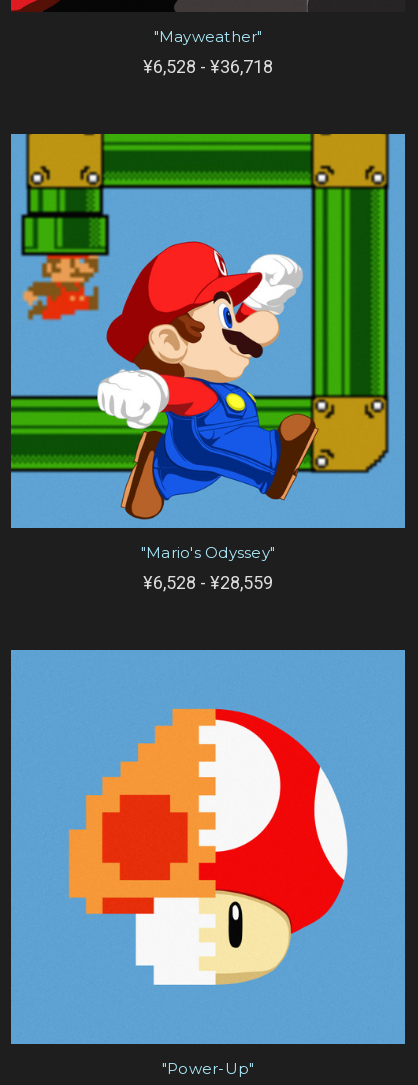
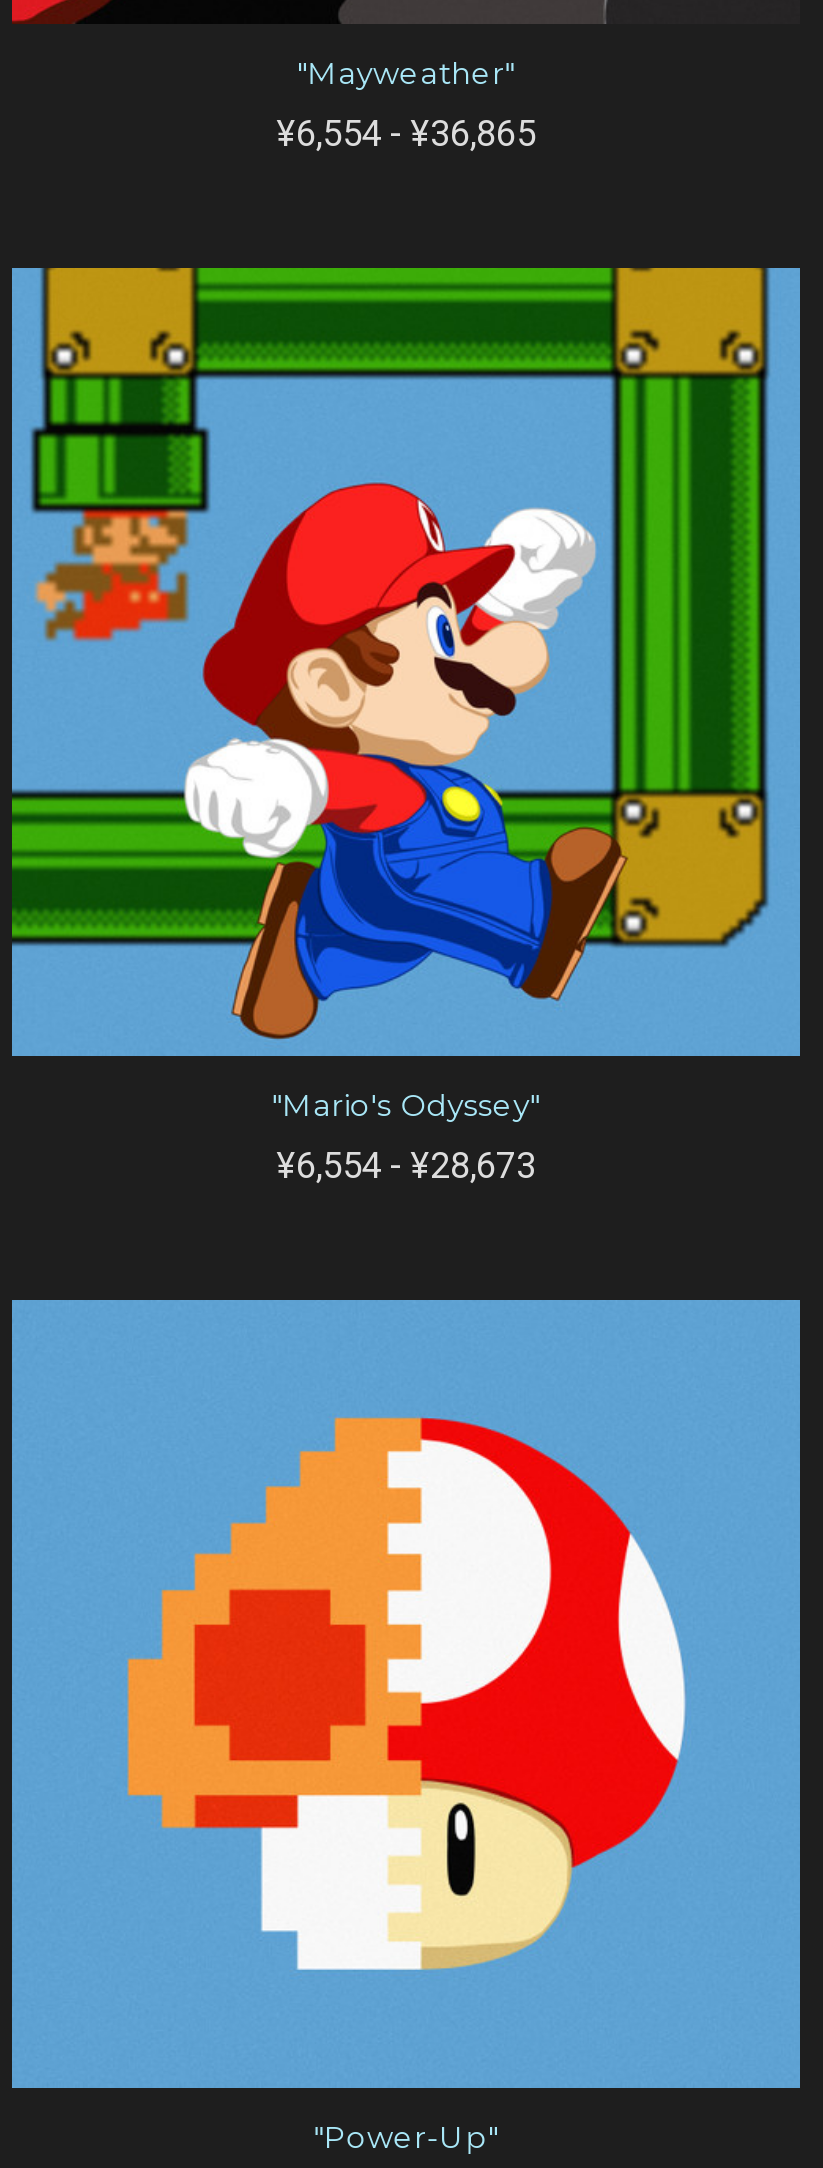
[143,56,273,77] ¥6,528 - ¥36,718 -> [276,112,536,154] ¥6,554 - ¥36,865
[143,572,273,593] ¥6,528 - ¥28,559 -> [276,1144,536,1186] ¥6,554 - ¥28,673

